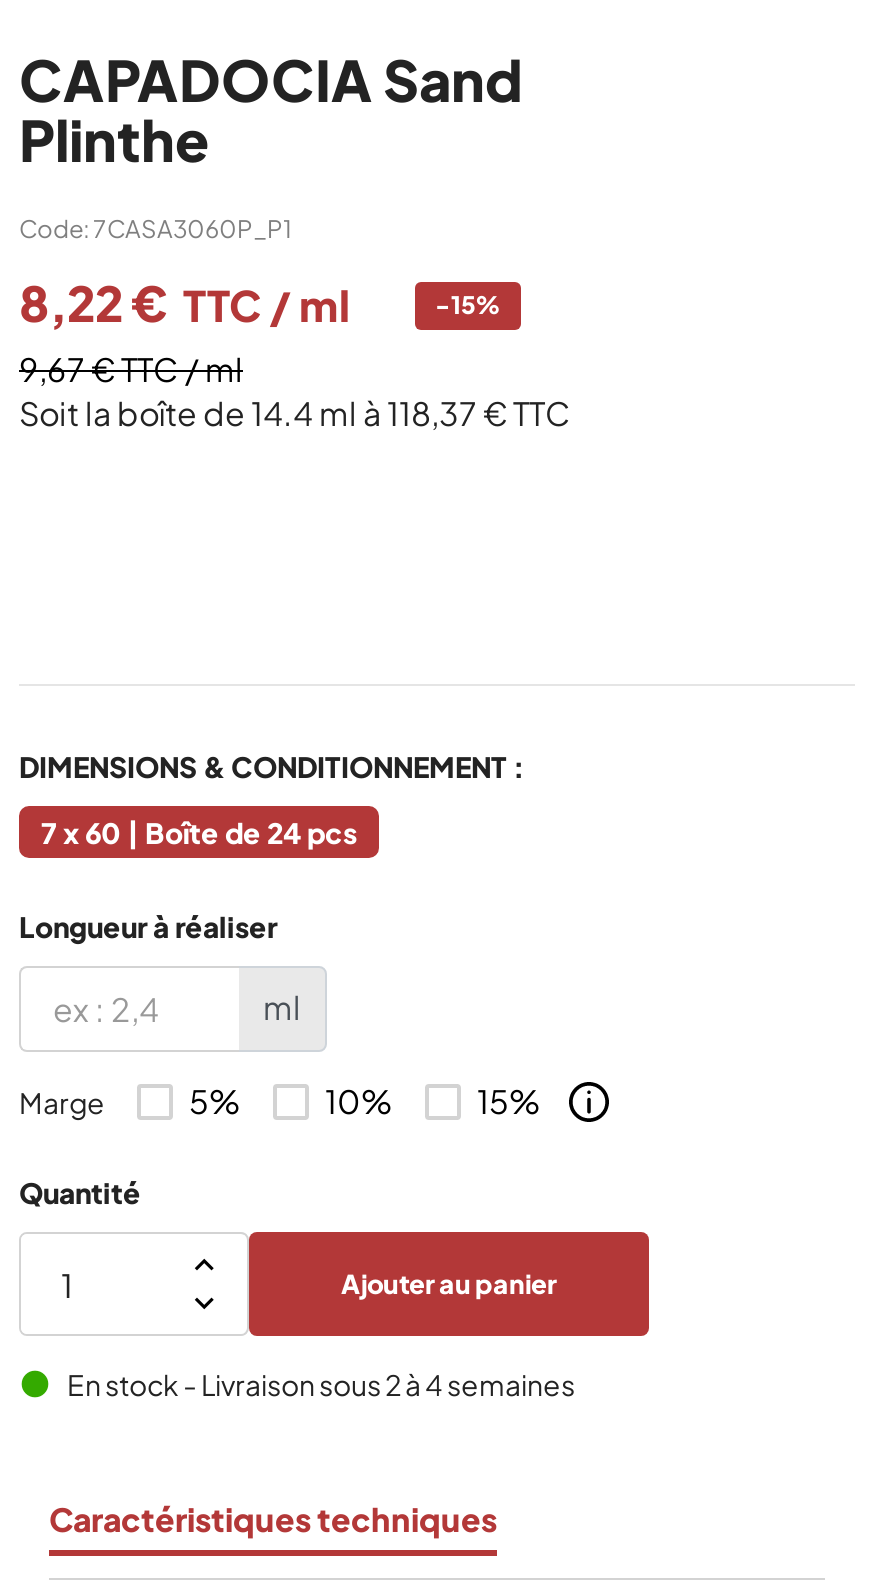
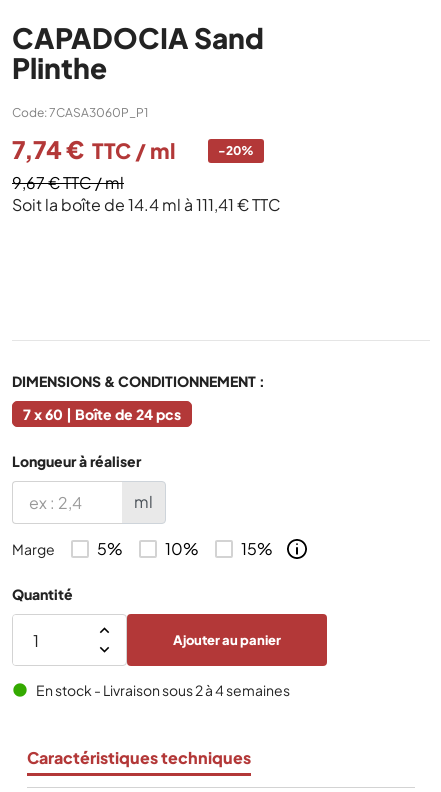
[19,272,349,332] 8,22 € TTC / ml -> [12,134,175,164] 7,74 € TTC / ml
[435,290,501,320] -15% -> [218,143,254,158] -20%
[19,392,571,434] Soit la boîte de 14.4 ml à 118,37 € TTC -> [12,194,281,215] Soit la boîte de 14.4 ml à 111,41 € TTC

